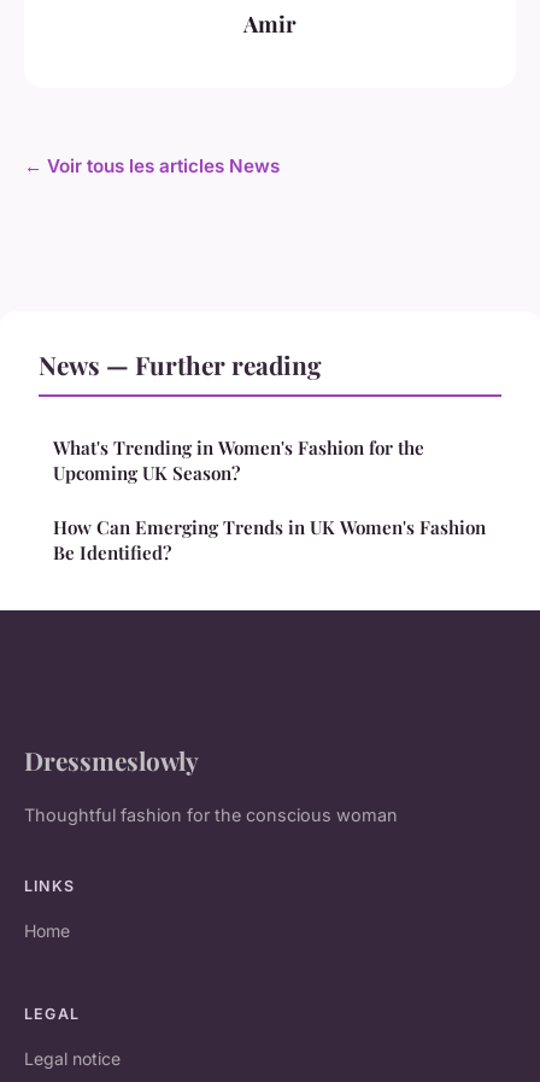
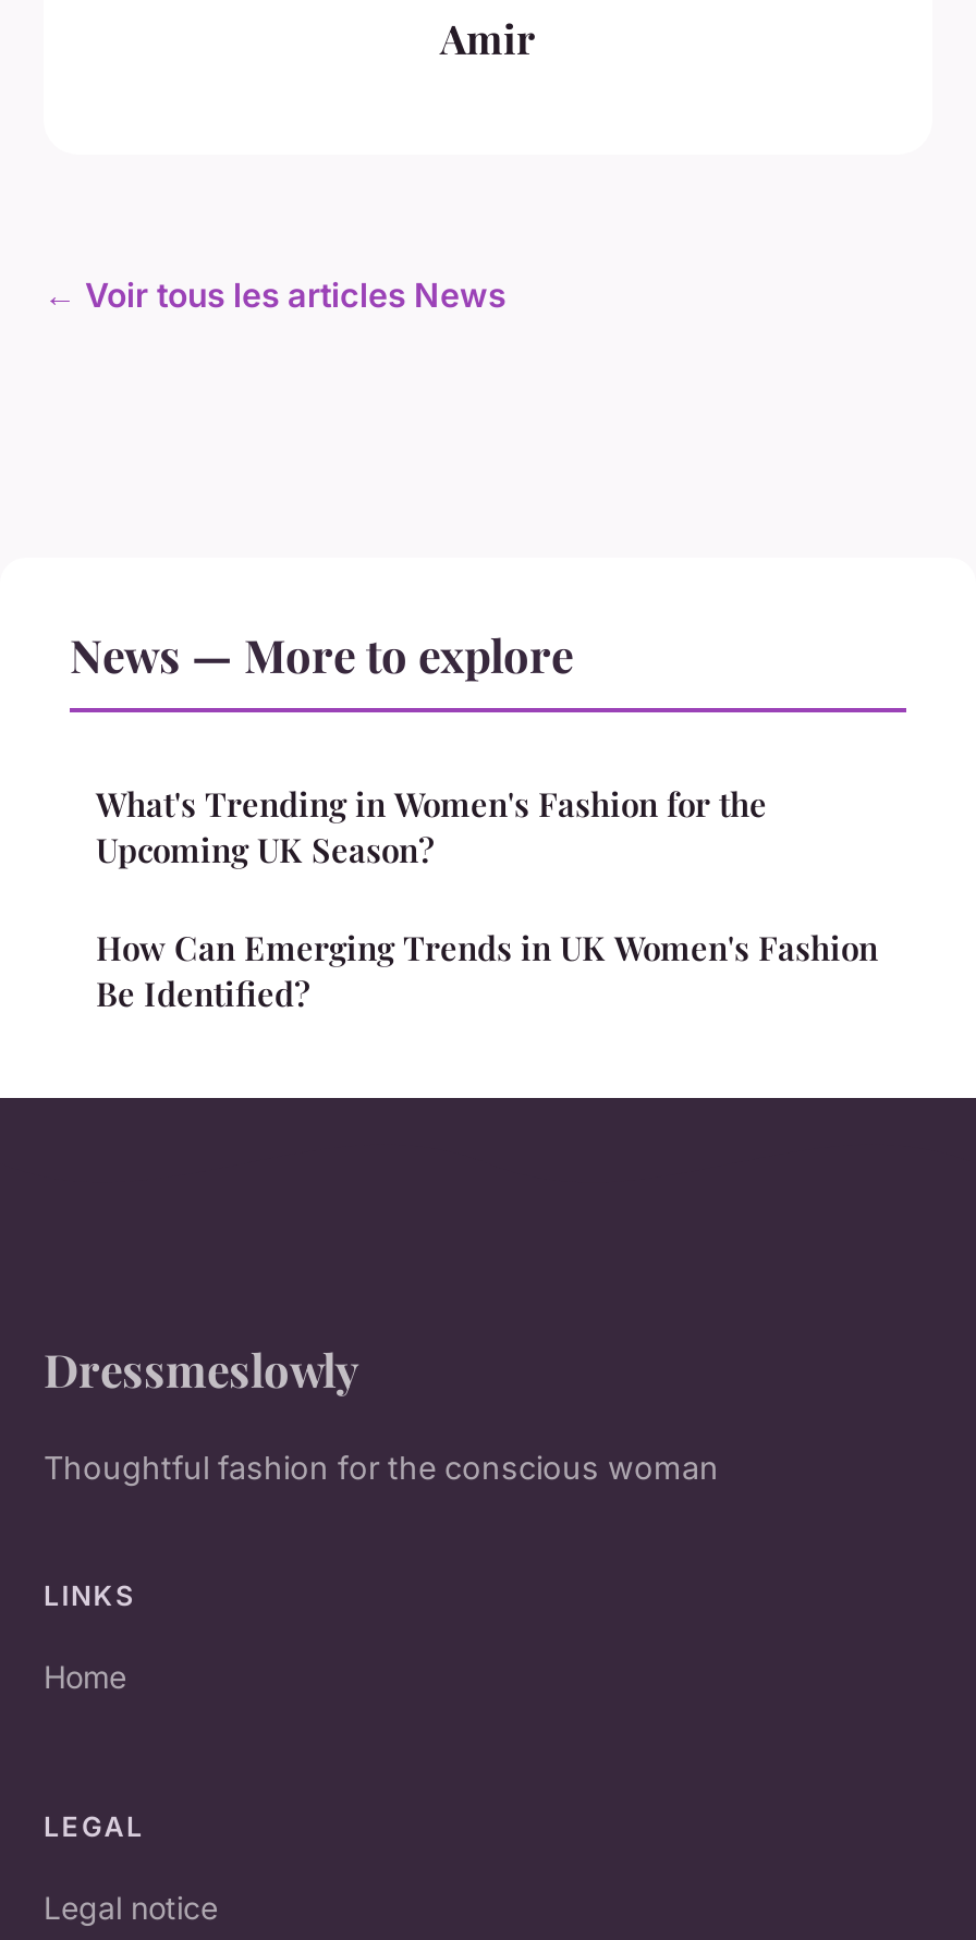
[39,347,322,381] News — Further reading -> [70,623,573,684] News — More to explore

